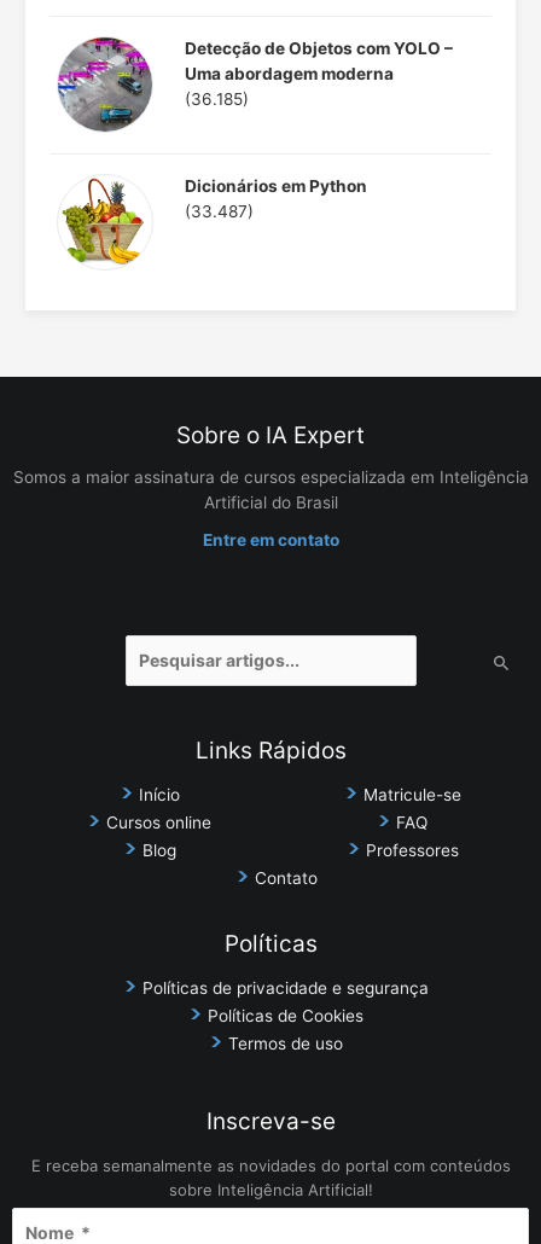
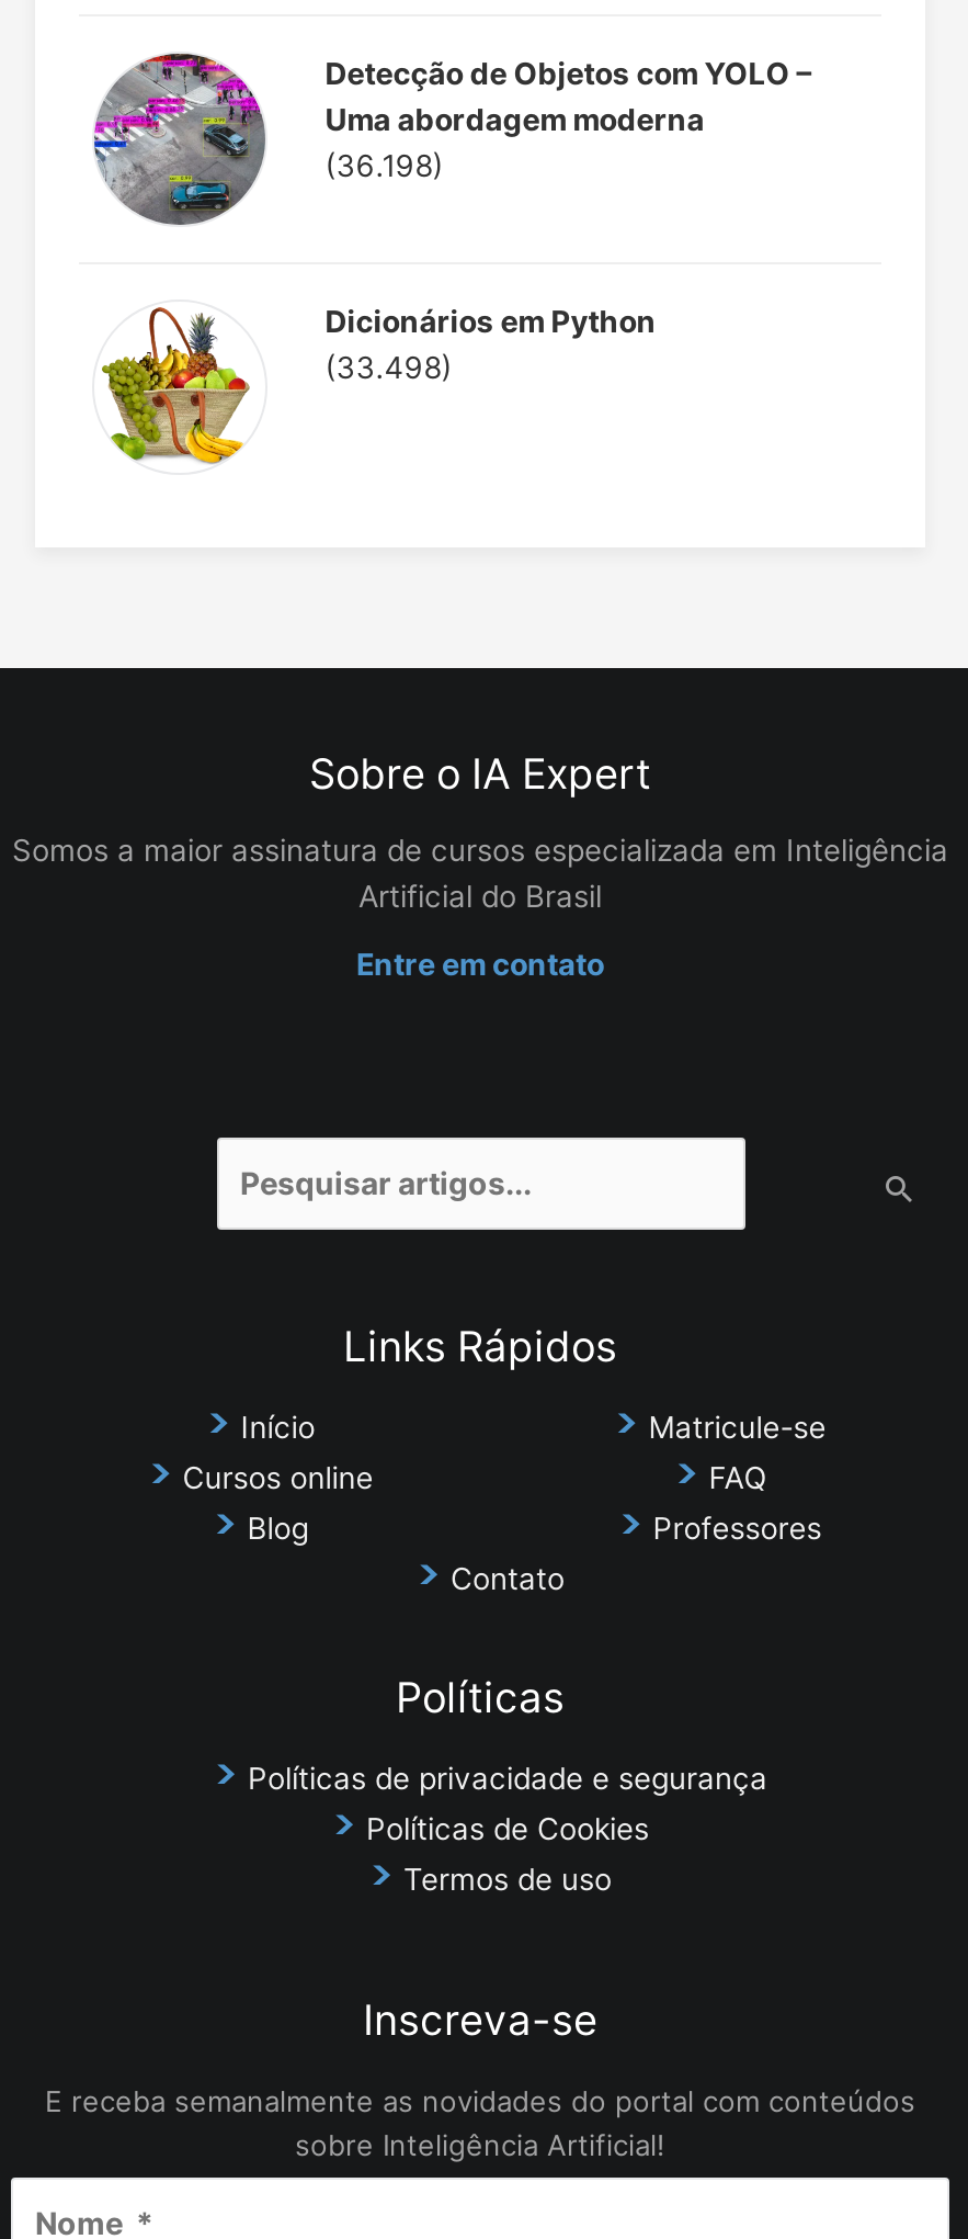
[185,90,249,109] (36.185) -> [325,148,443,183] (36.198)
[185,202,254,221] (33.487) -> [325,351,452,386] (33.498)

